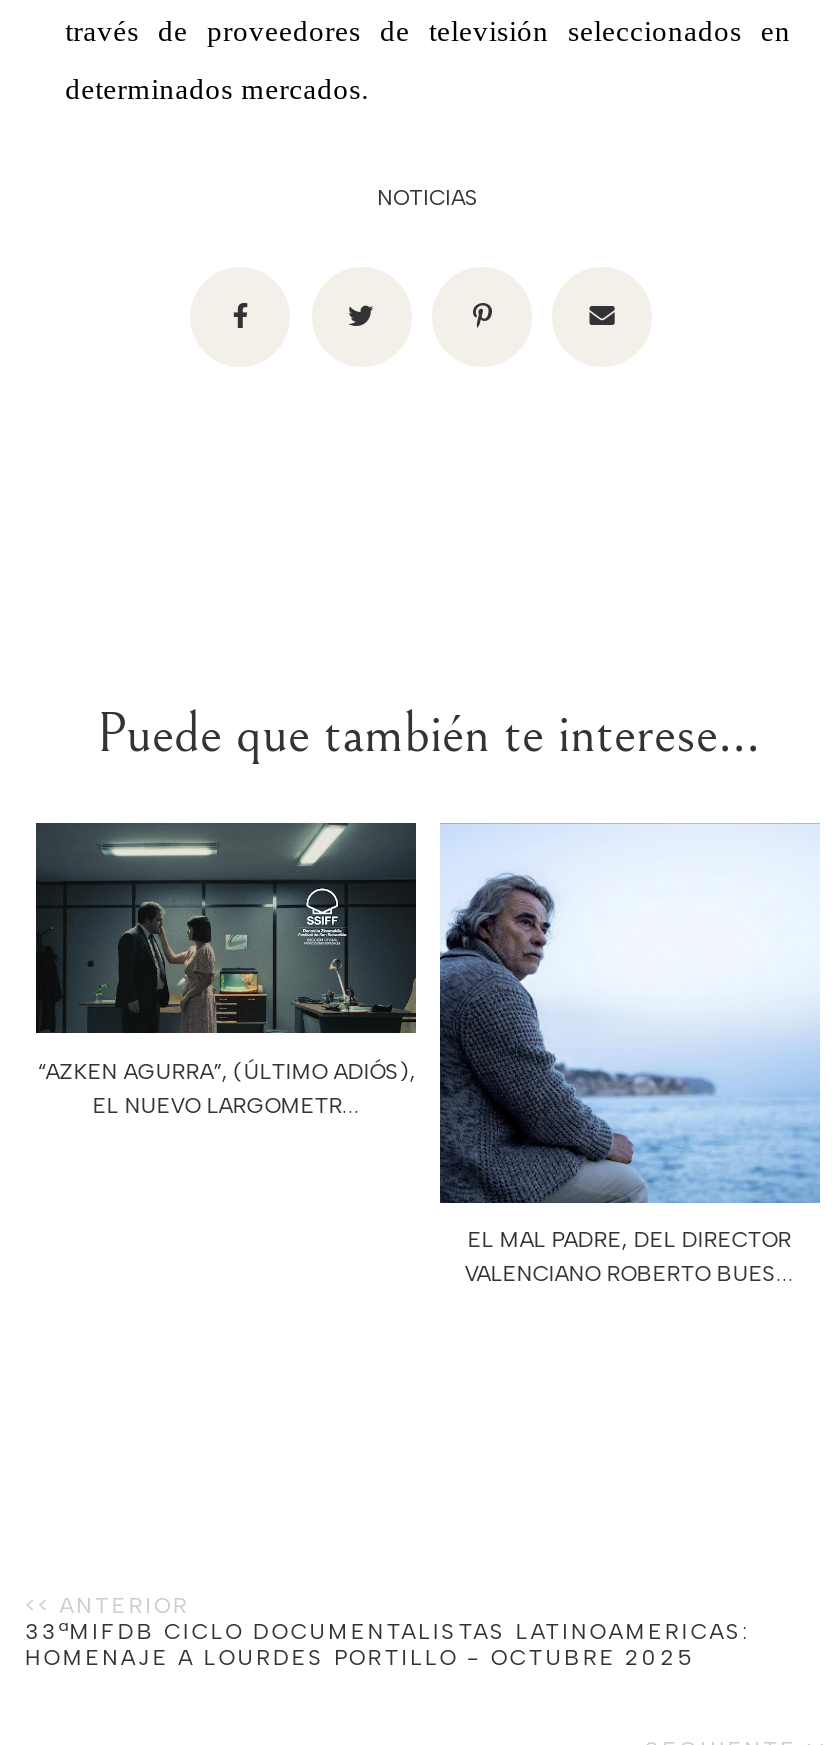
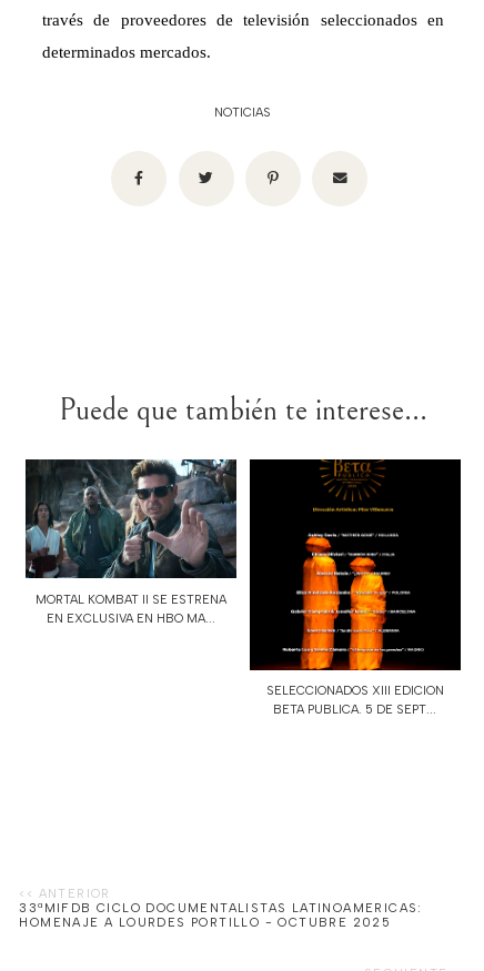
[34,821,418,1119] [image] | “AZKEN AGURRA”, (ÚLTIMO ADIÓS), | EL NUEVO LARGOMETR... -> [24,458,238,625] [image] | MORTAL KOMBAT II SE ESTRENA | EN EXCLUSIVA EN HBO MA...
[438,823,820,1288] [image] | EL MAL PADRE, DEL DIRECTOR | VALENCIANO ROBERTO BUES... -> [249,458,462,717] [image] | SELECCIONADOS XIII EDICION | BETA PUBLICA. 5 DE SEPT...

